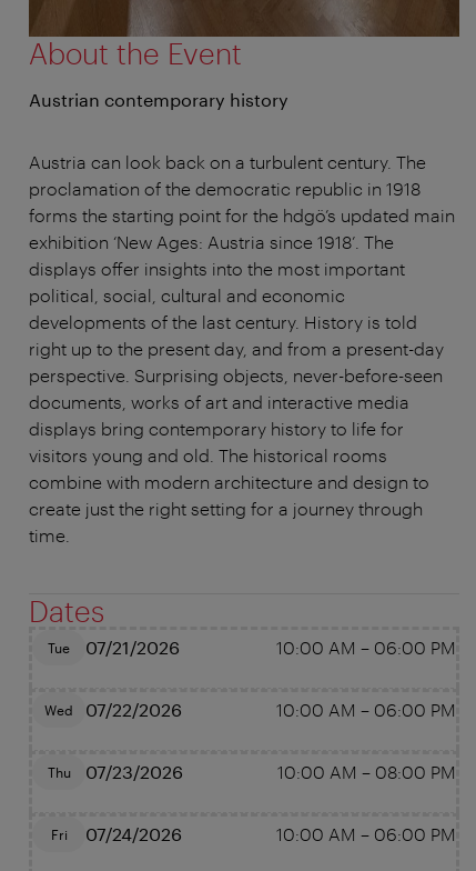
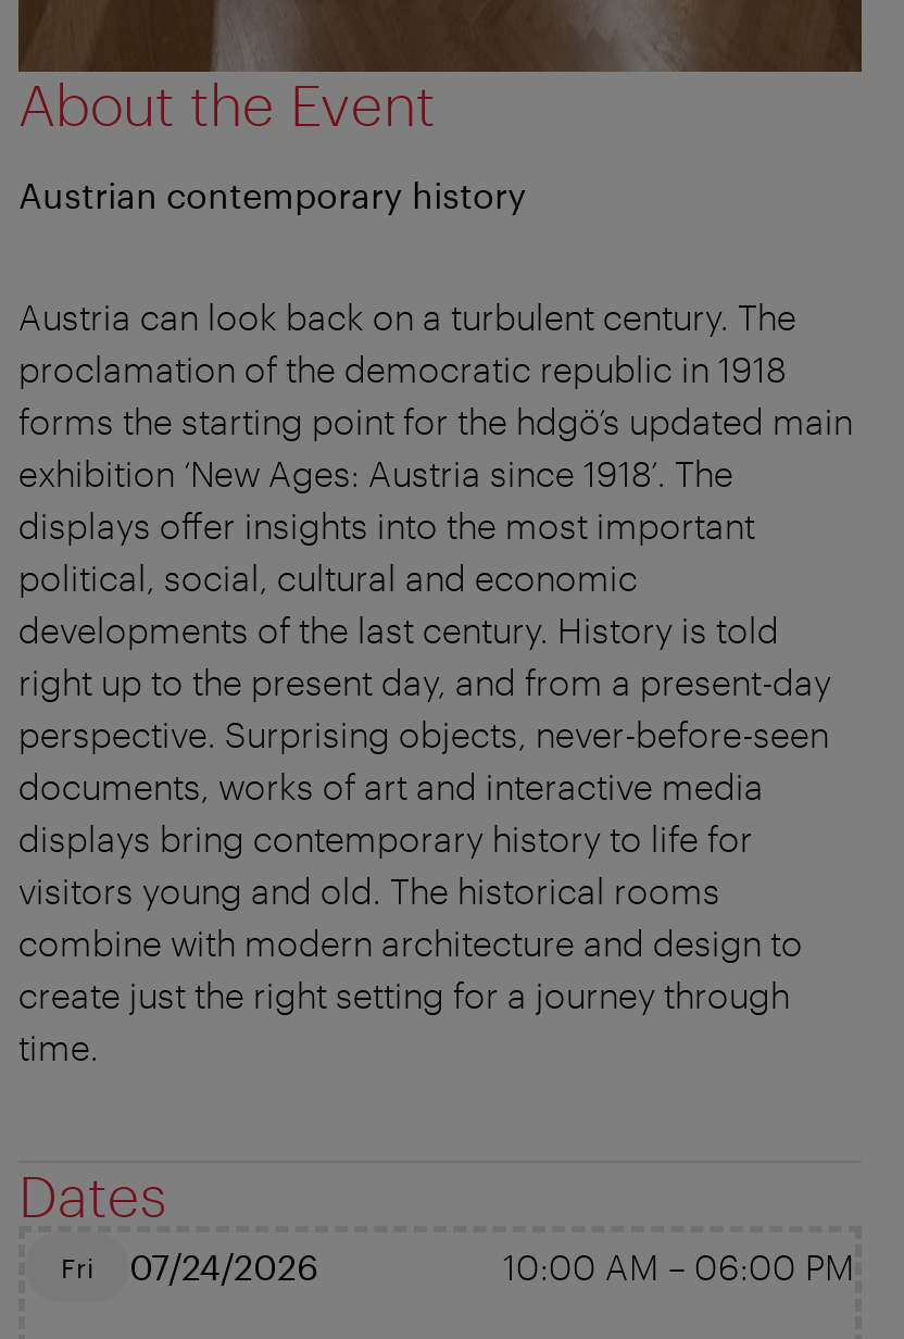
[44,636,456,782] Tue | 07/21/2026 | 10:00 AM – 06:00 PM | Wed | 07/22/2026 | 10:00 AM – 06:00 PM | Thu | 07/23/2026 | 10:00 AM – 08:00 PM -> none

